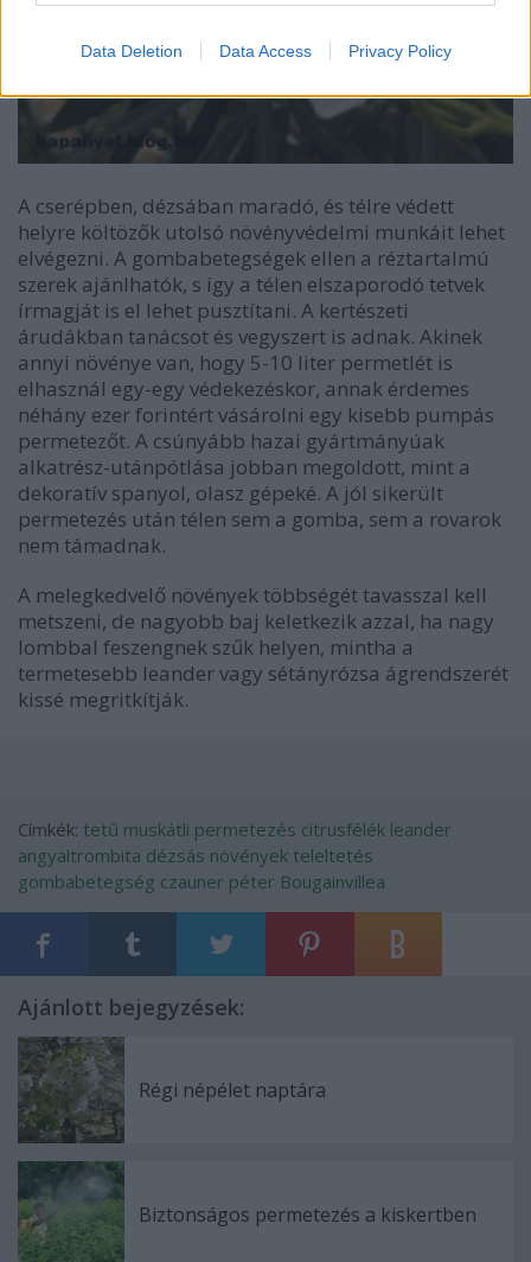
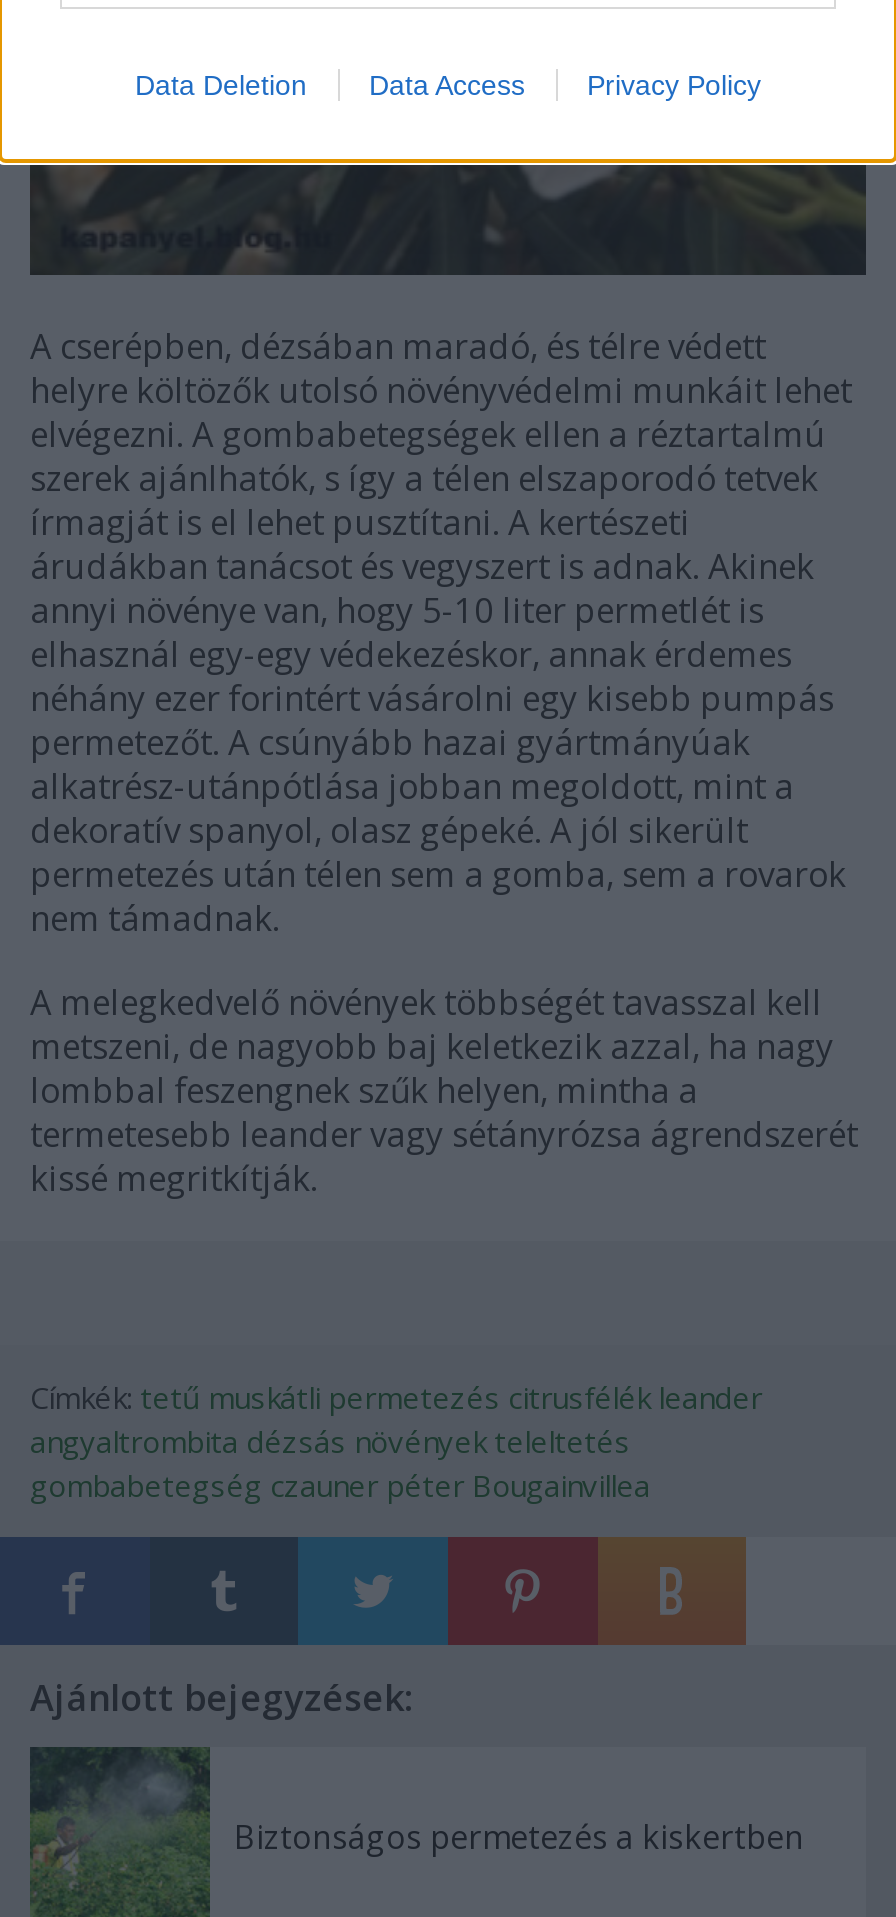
[139,1076,326,1103] Régi népélet naptára -> none

